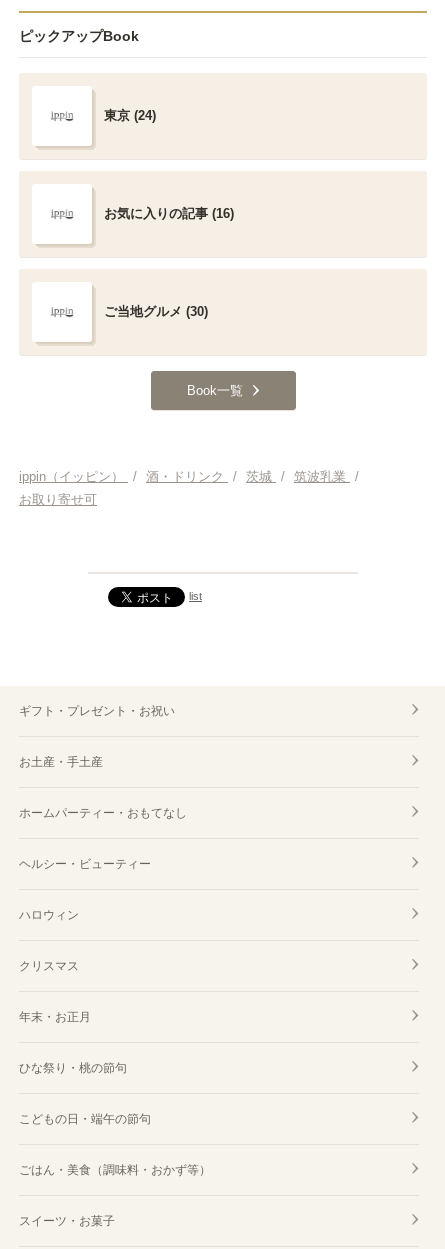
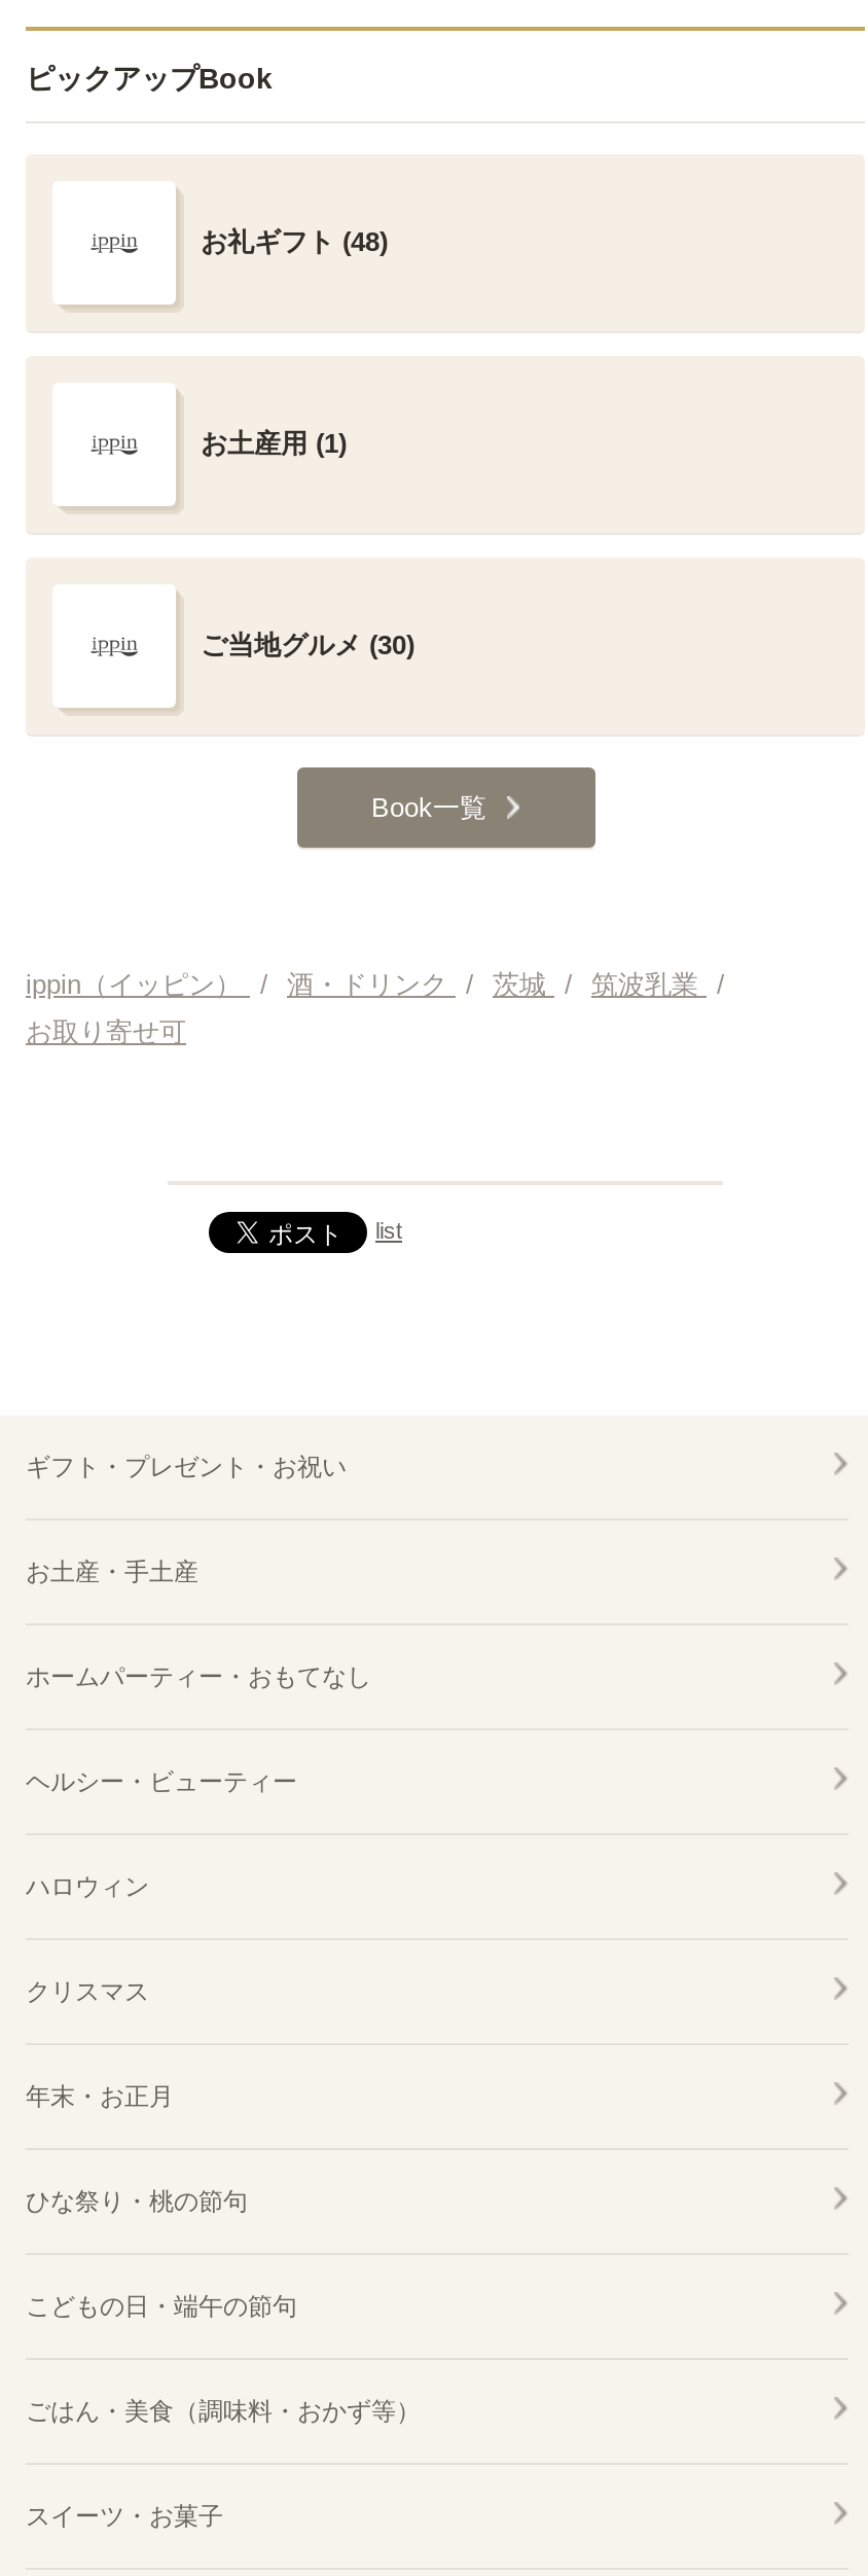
[104,108,156,123] 東京 (24) -> [201,226,388,257] お礼ギフト (48)
[104,206,234,221] お気に入りの記事 (16) -> [201,428,347,459] お土産用 (1)

